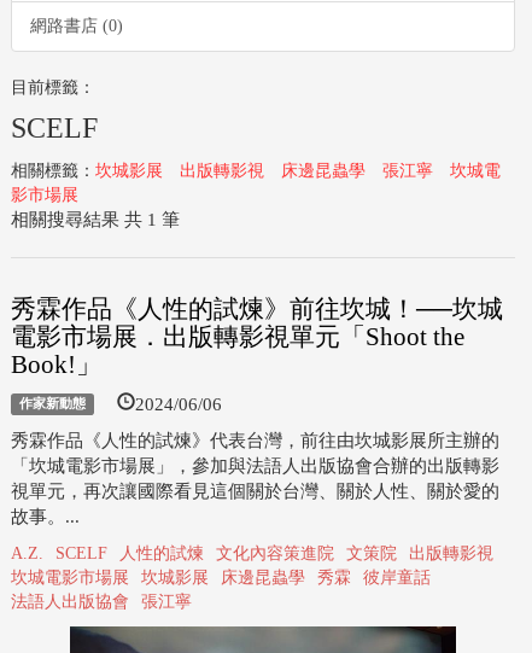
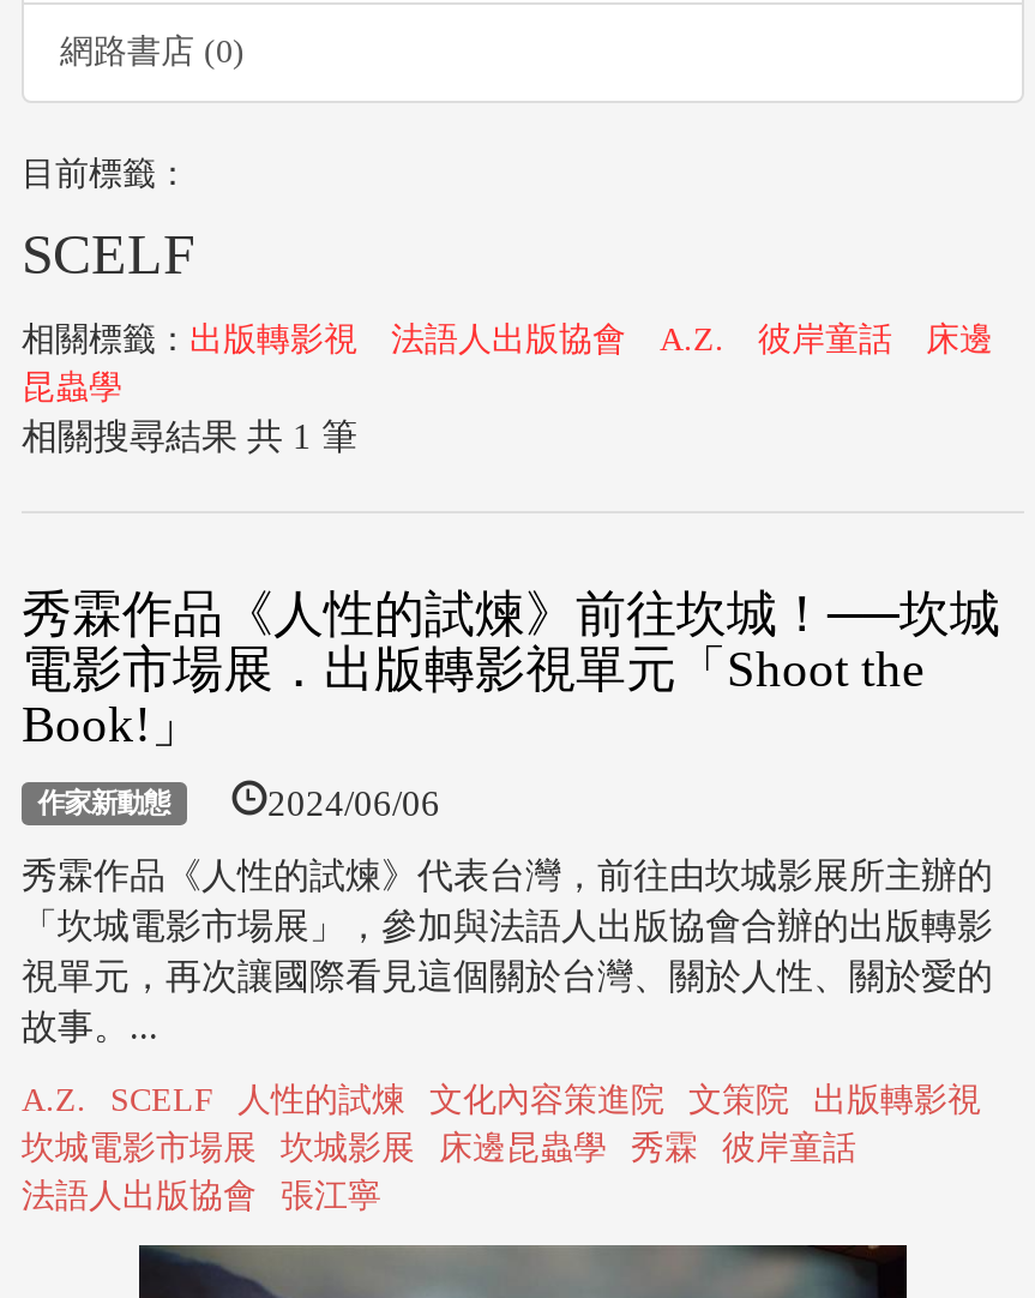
[11,162,501,204] 相關標籤：坎城影展 | 出版轉影視 | 床邊昆蟲學 | 張江寧 | 坎城電 | 影市場展 -> [22,322,993,405] 相關標籤：出版轉影視 | 法語人出版協會 | A.Z. | 彼岸童話 | 床邊 | 昆蟲學

